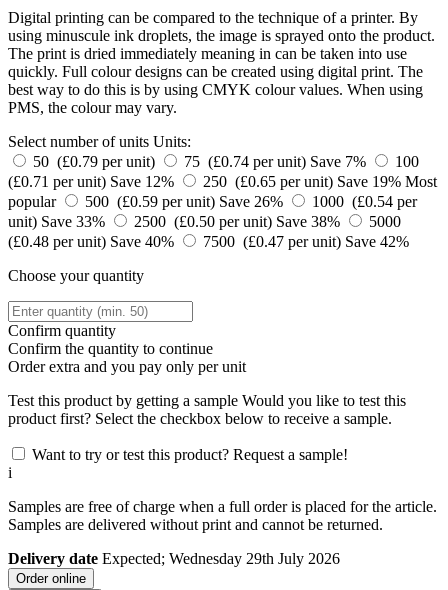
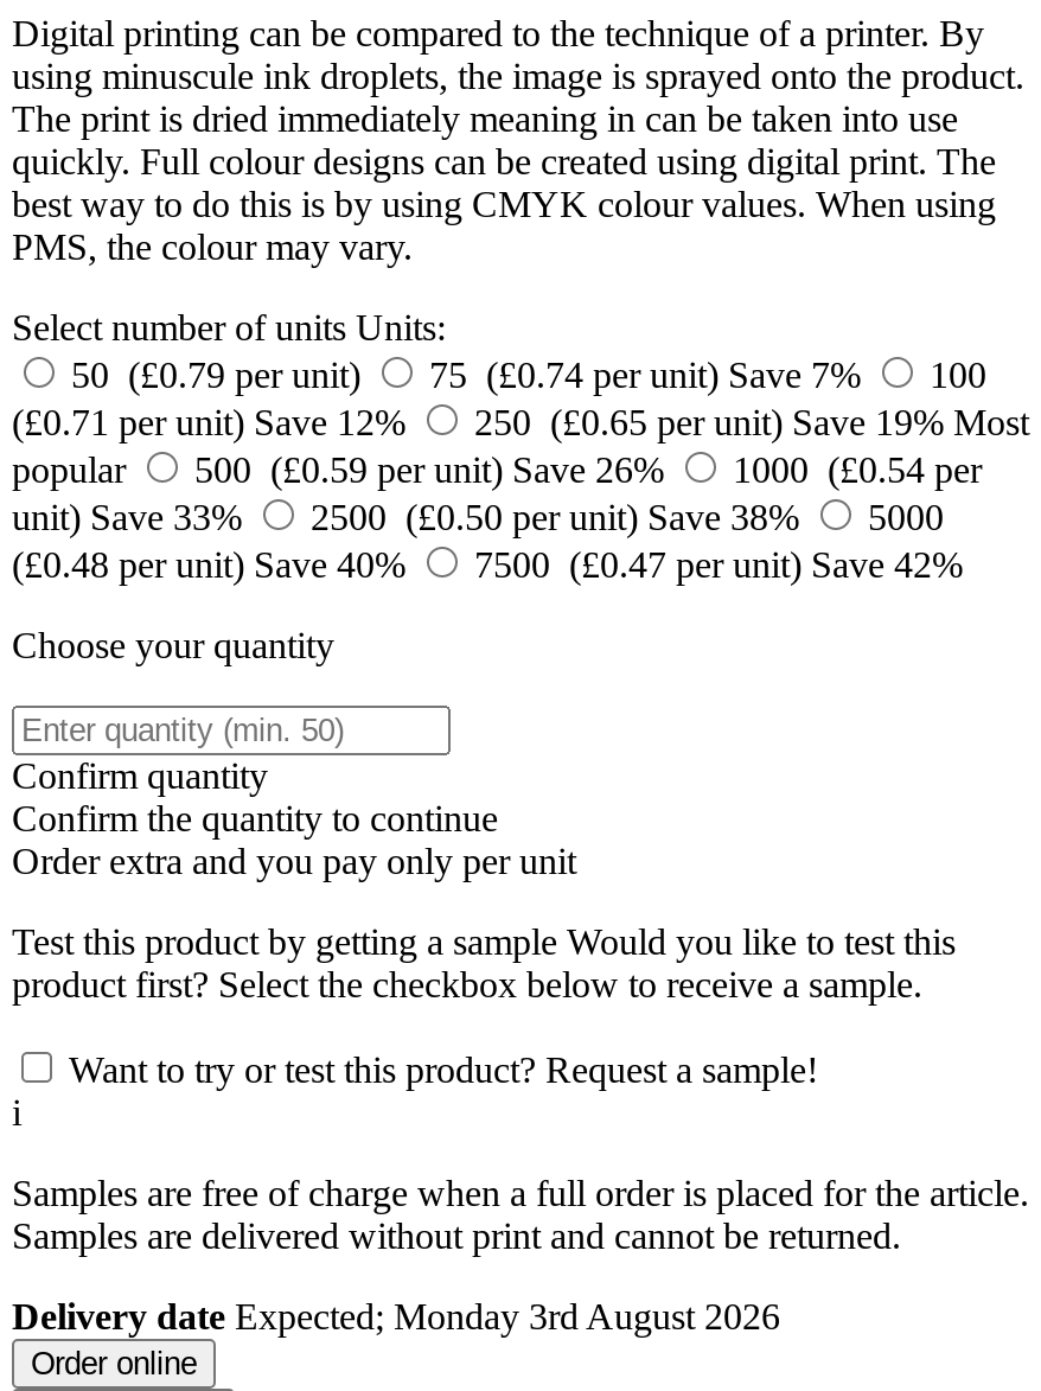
[8,550,340,567] Delivery date Expected; Wednesday 29th July 2026 -> [12,1296,780,1336] Delivery date Expected; Monday 3rd August 2026

